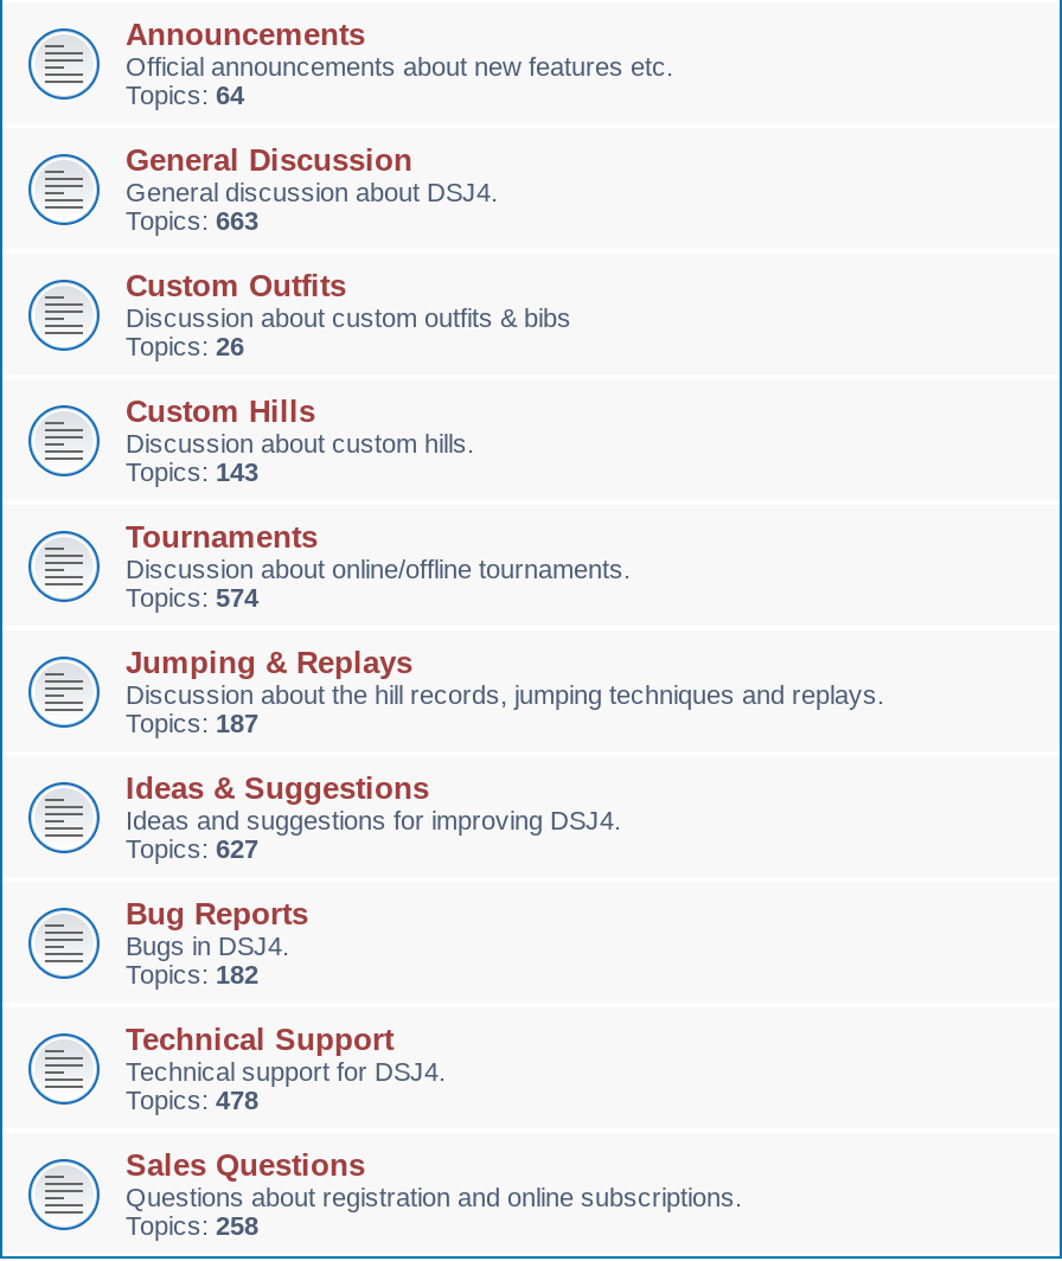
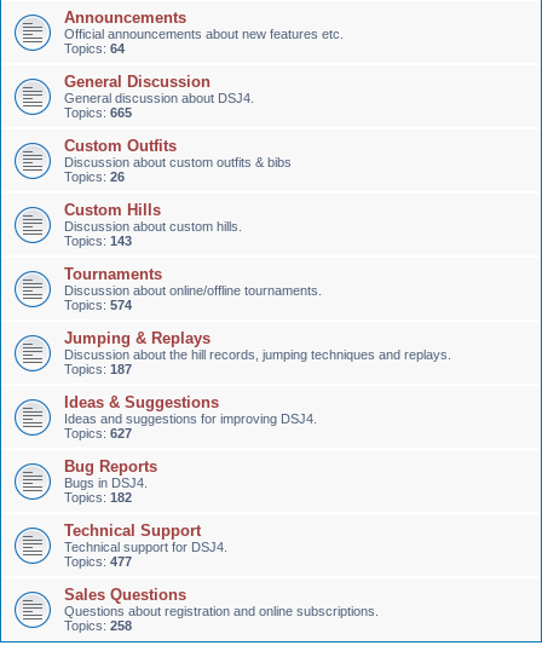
[126,206,258,235] Topics: 663 -> [64,105,132,120] Topics: 665
[126,1086,258,1114] Topics: 478 -> [64,554,132,569] Topics: 477

